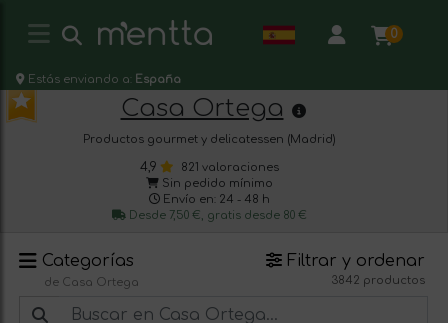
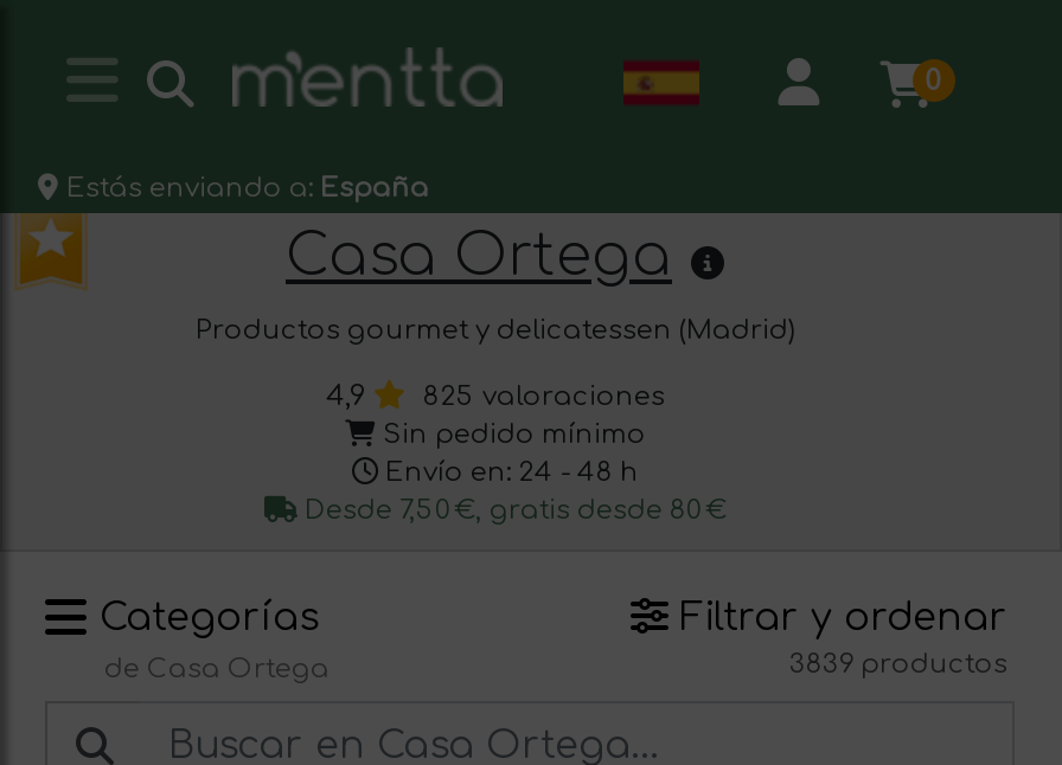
[180,161,278,174] 821 valoraciones -> [423,381,665,412] 825 valoraciones
[331,274,425,287] 3842 productos -> [789,649,1007,680] 3839 productos

